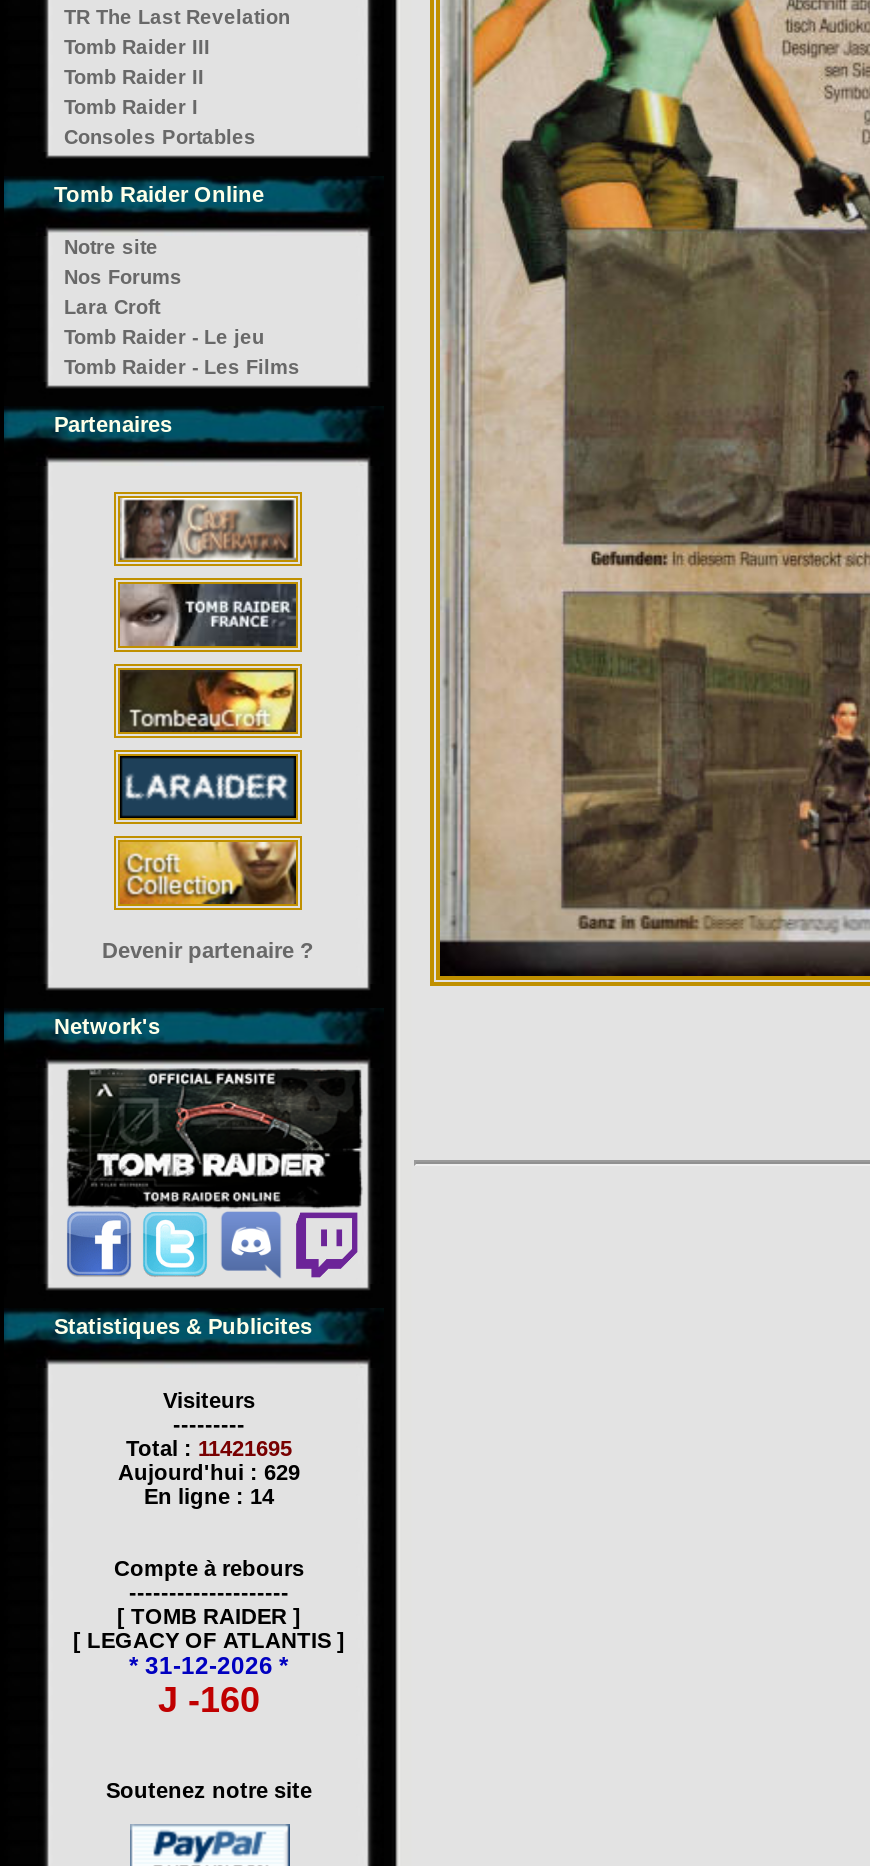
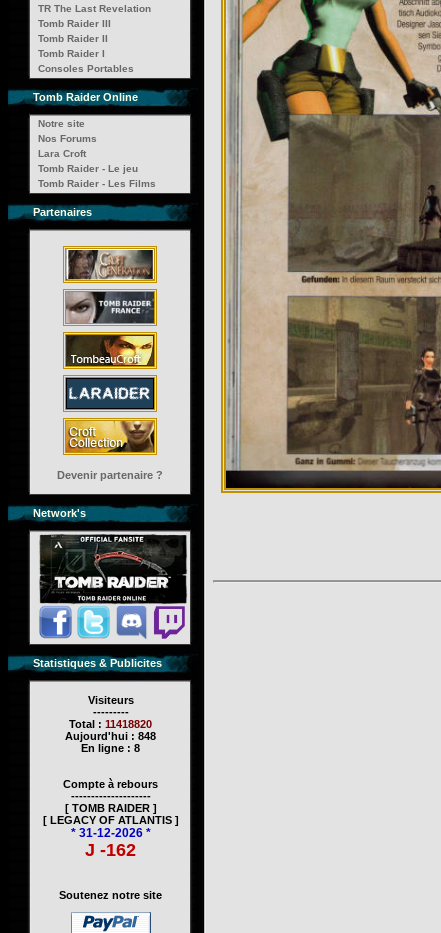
[126,1436,292,1460] Total : 11421695 -> [69,718,152,730] Total : 11418820
[118,1460,300,1484] Aujourd'hui : 629 -> [65,730,156,742] Aujourd'hui : 848
[144,1484,274,1508] En ligne : 14 -> [81,742,140,754] En ligne : 8
[158,1680,260,1720] J -160 -> [85,840,136,860] J -162

